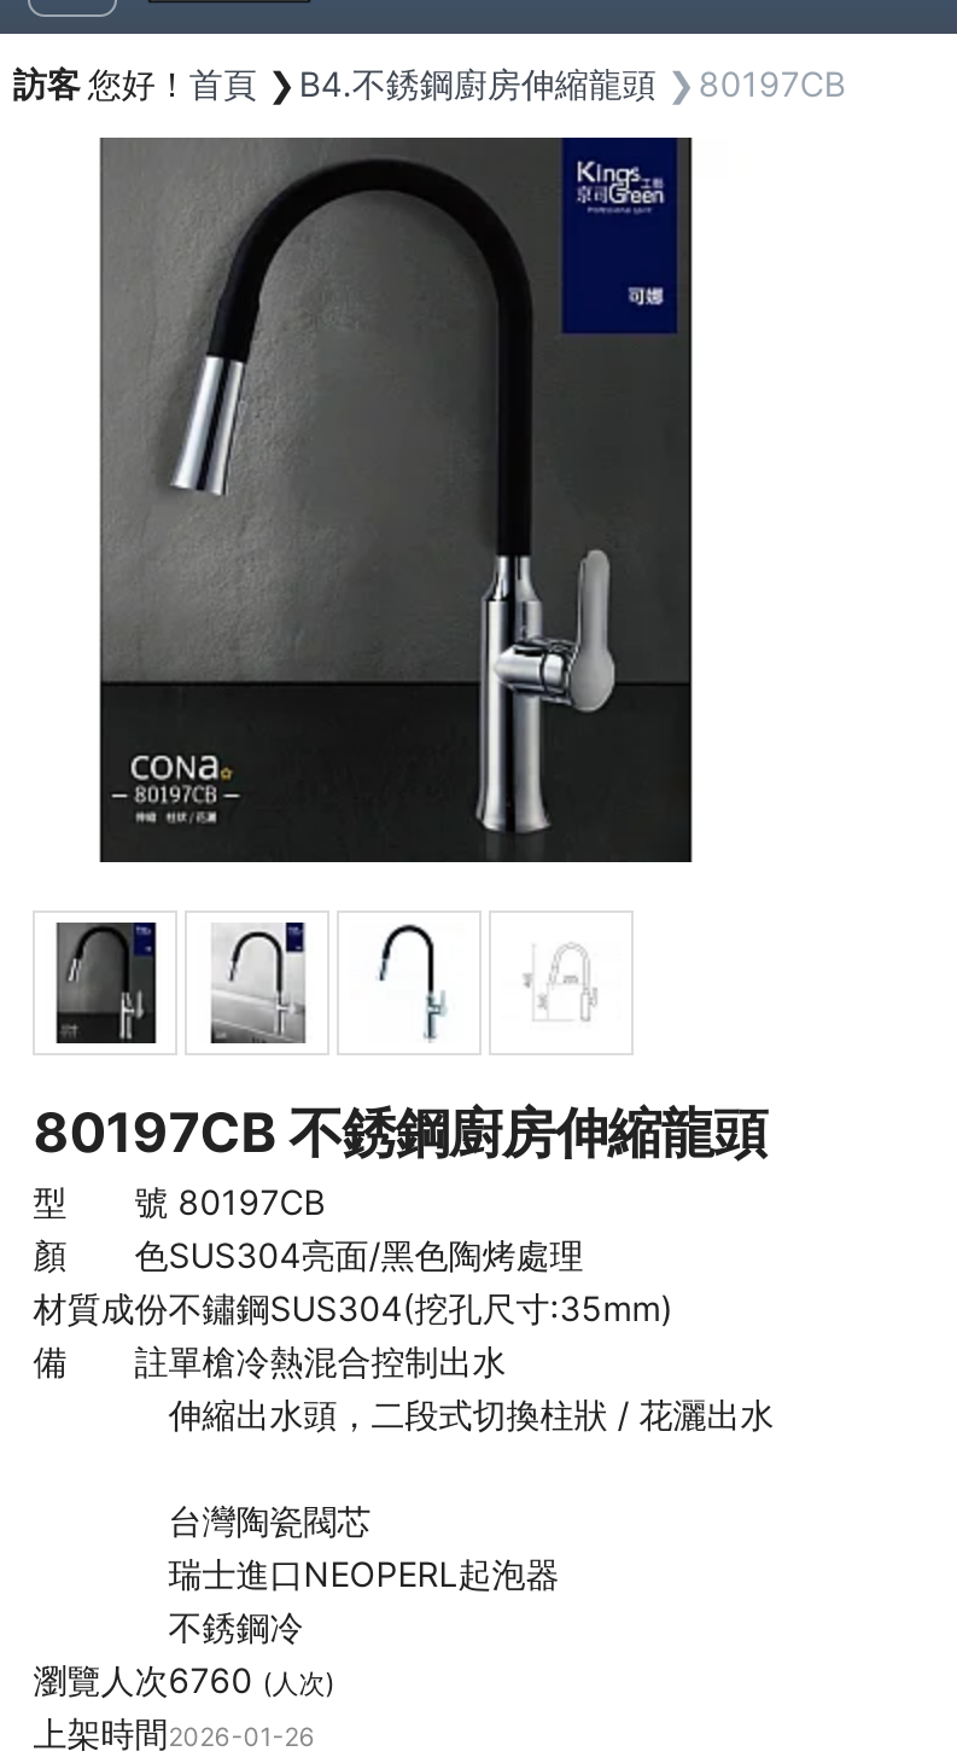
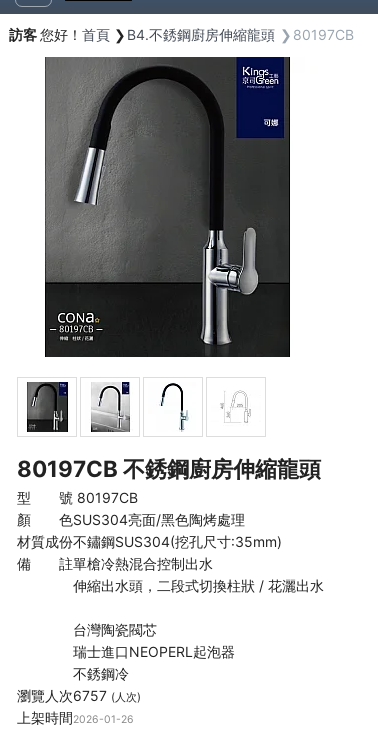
[33,1659,335,1700] 瀏覽人次6760 (人次) -> [17,687,141,704] 瀏覽人次6757 (人次)

